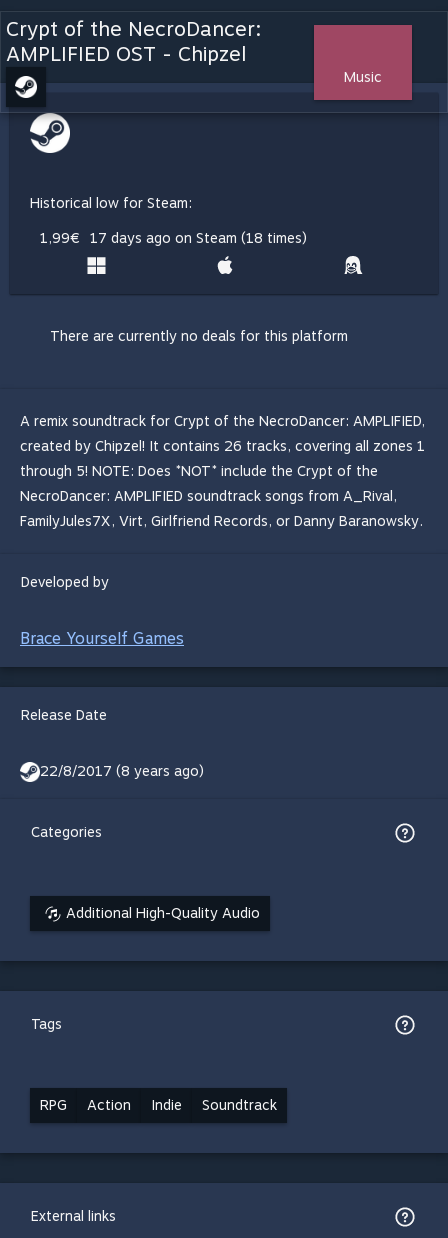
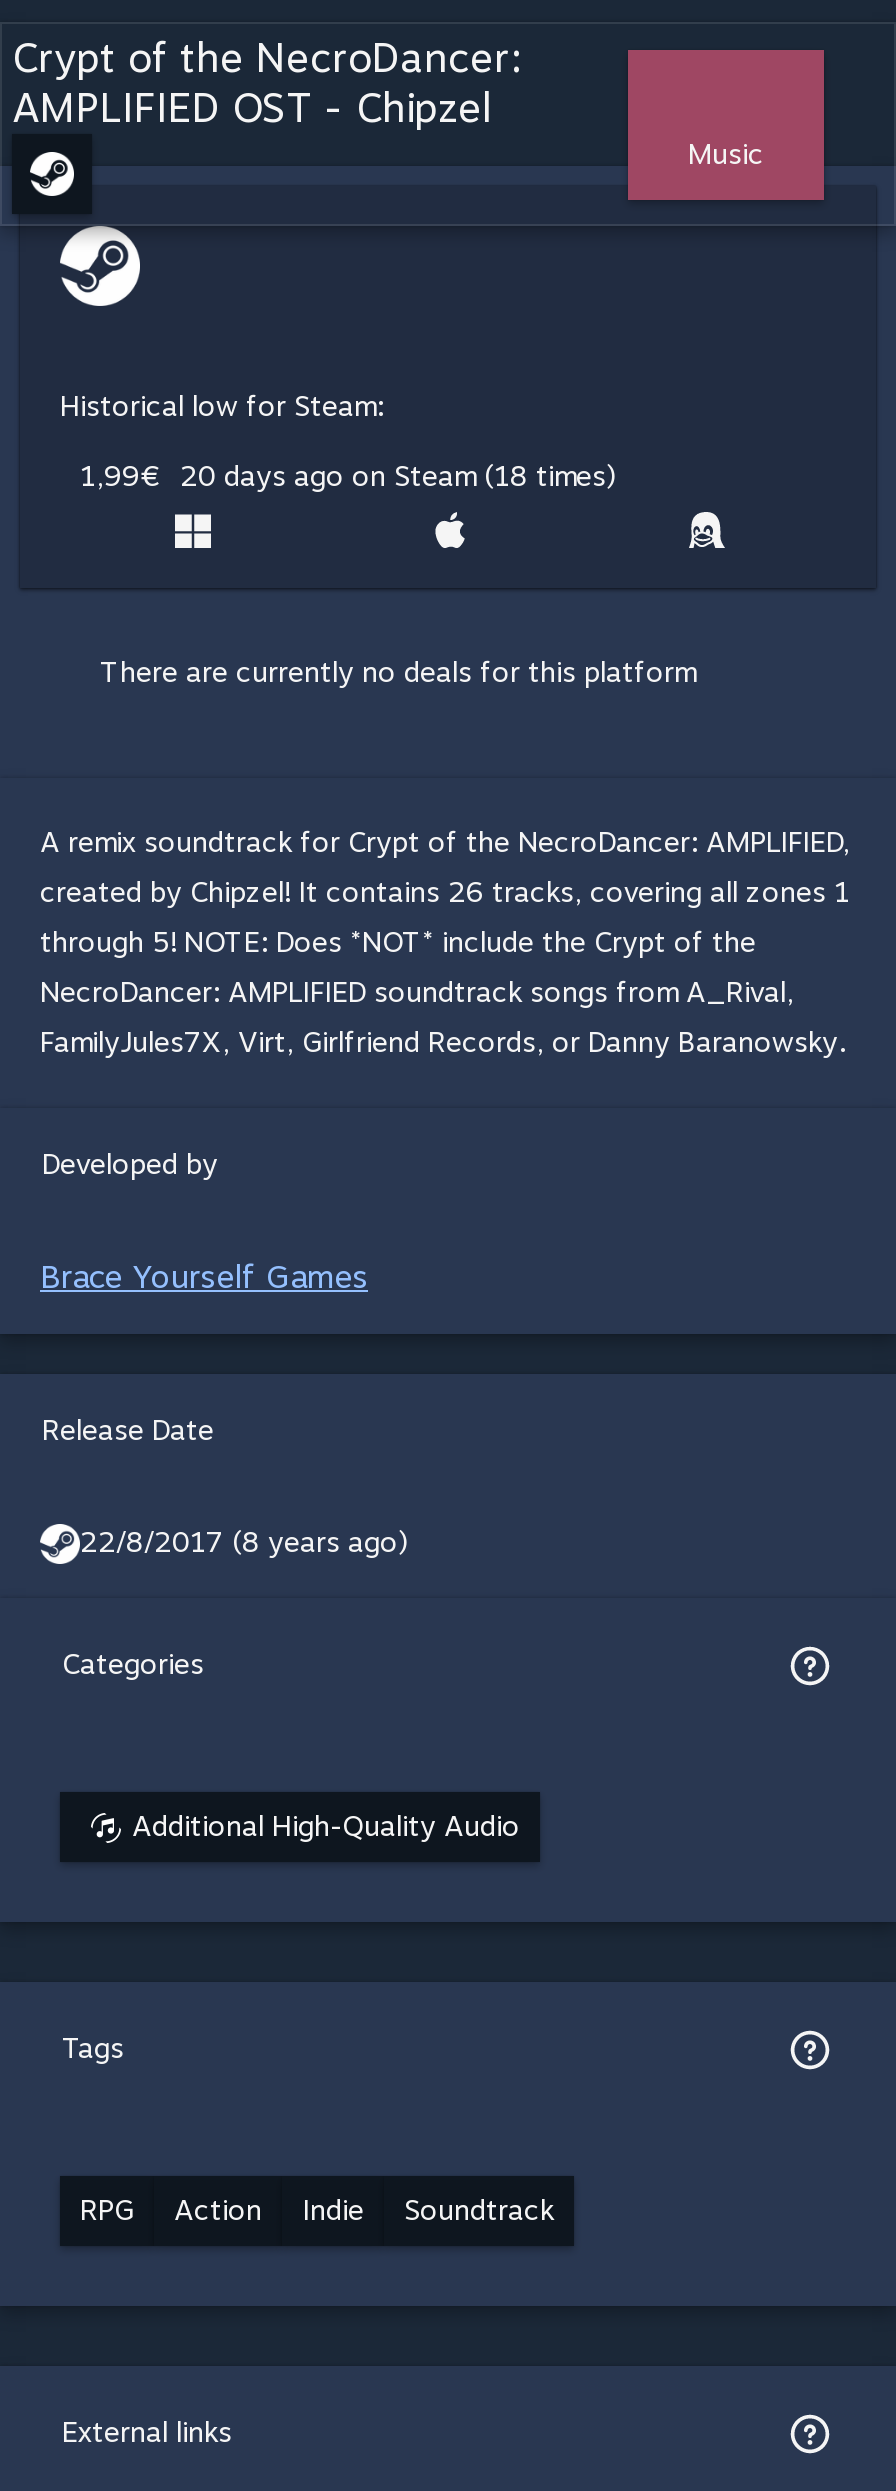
[90,230,307,246] 17 days ago on Steam (18 times) -> [180,460,616,492] 20 days ago on Steam (18 times)

